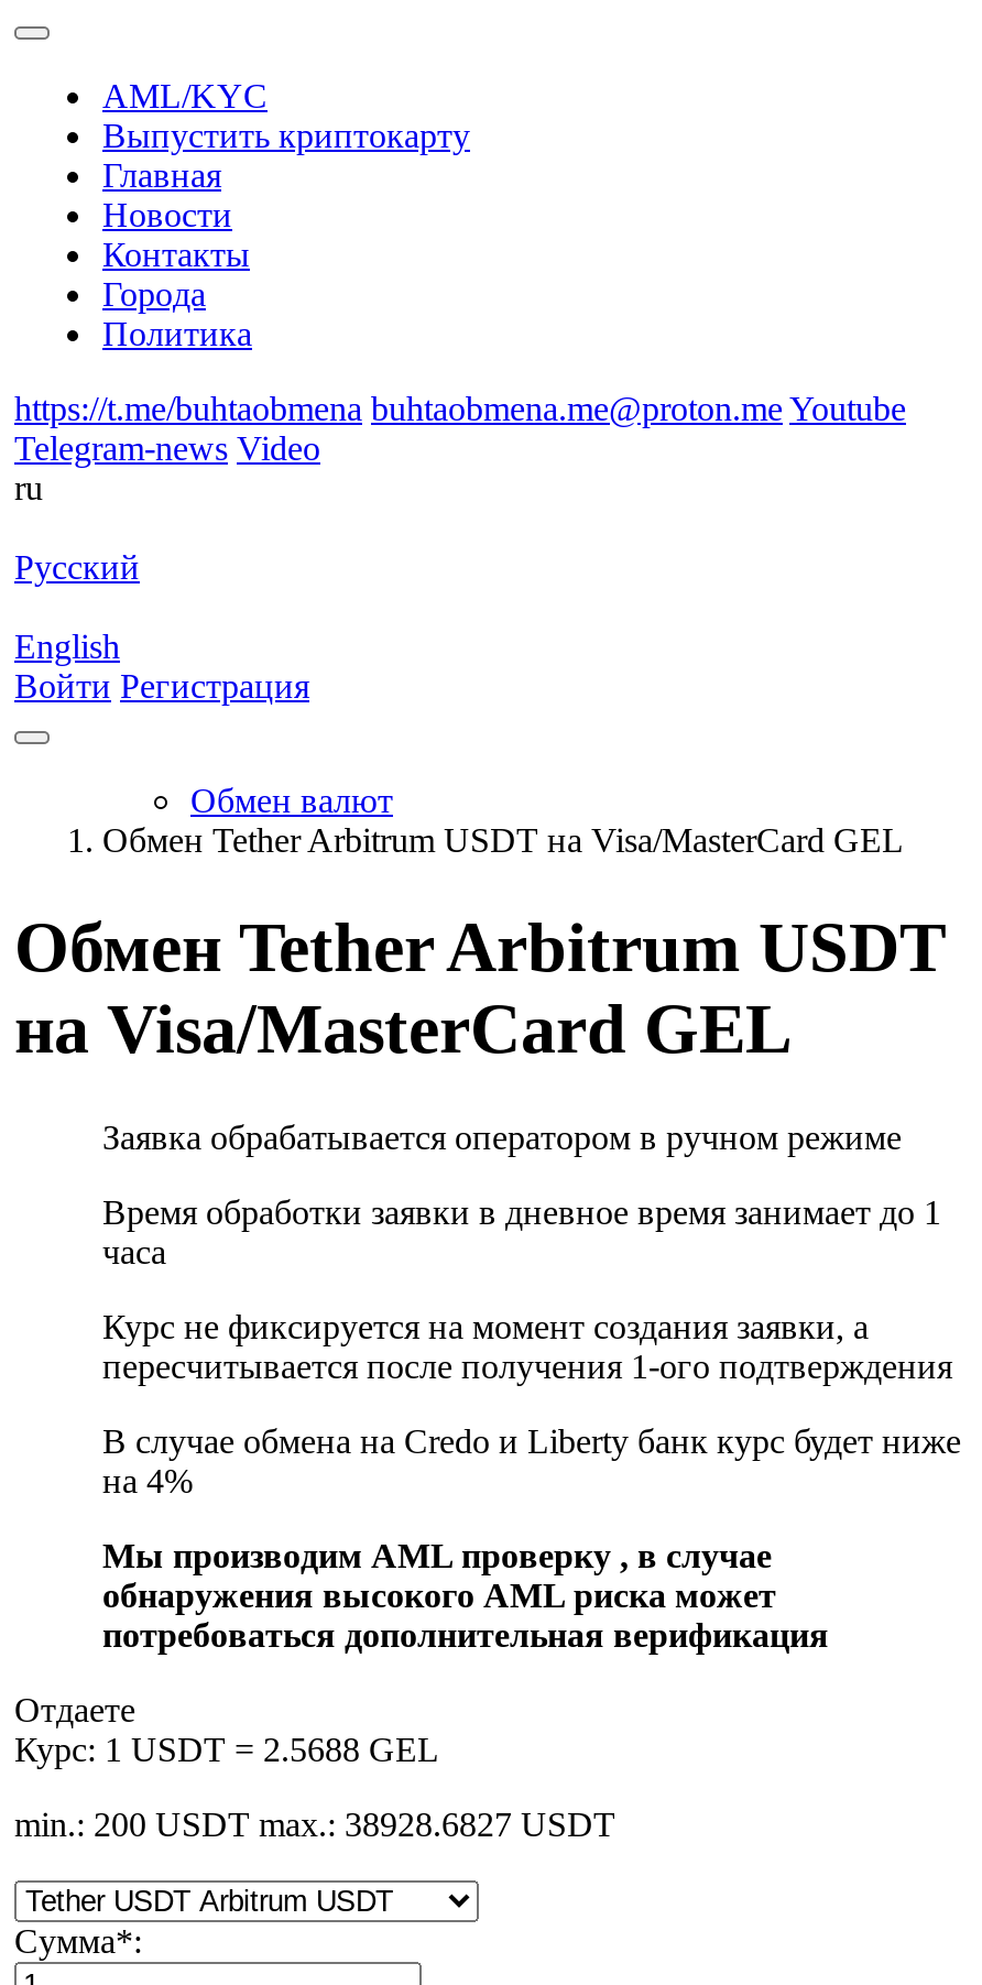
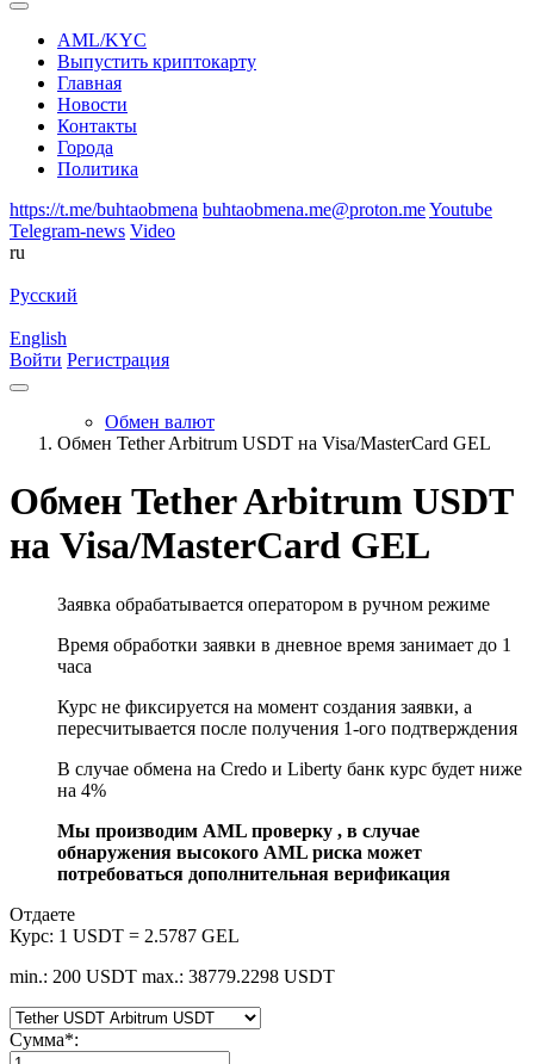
[14,1730,439,1768] Курс: 1 USDT = 2.5688 GEL -> [10,926,240,946] Курс: 1 USDT = 2.5787 GEL
[14,1805,615,1843] min.: 200 USDT max.: 38928.6827 USDT -> [10,966,335,986] min.: 200 USDT max.: 38779.2298 USDT

